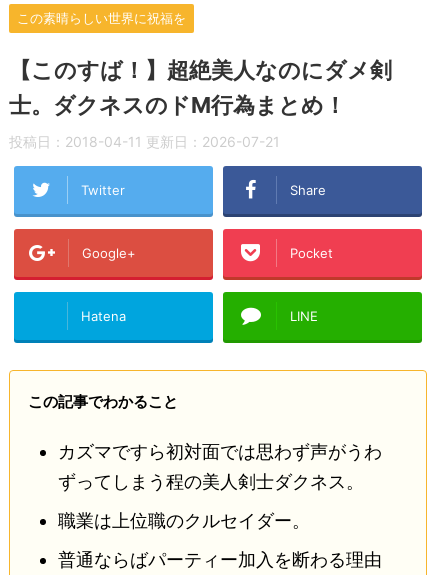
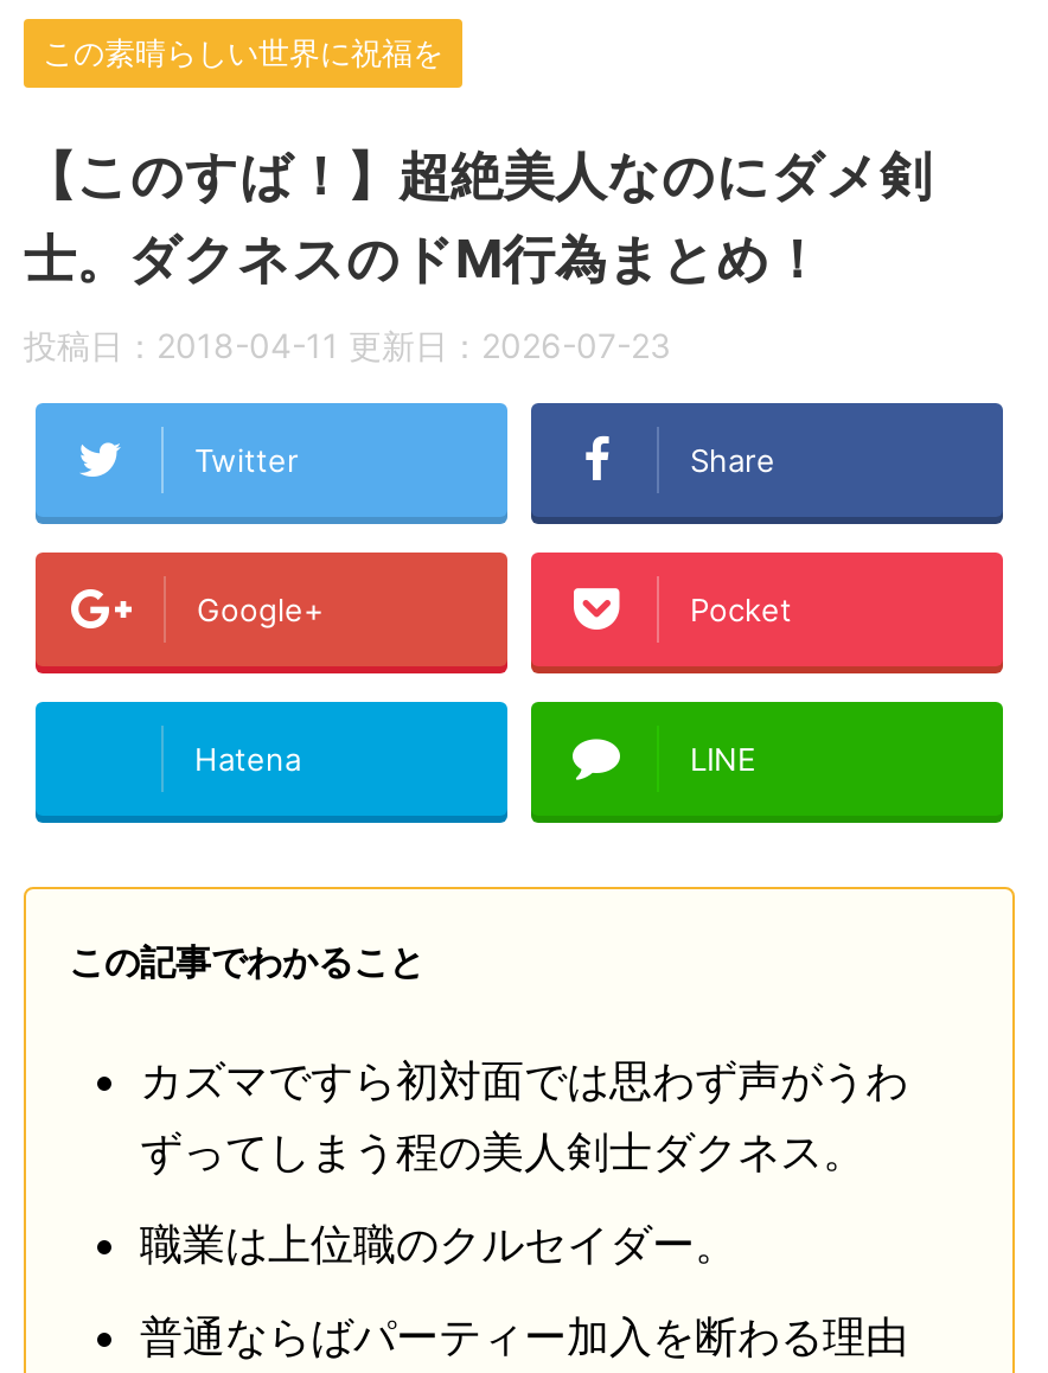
[9,133,280,150] 投稿日：2018-04-11 更新日：2026-07-21 -> [24,325,671,365] 投稿日：2018-04-11 更新日：2026-07-23

